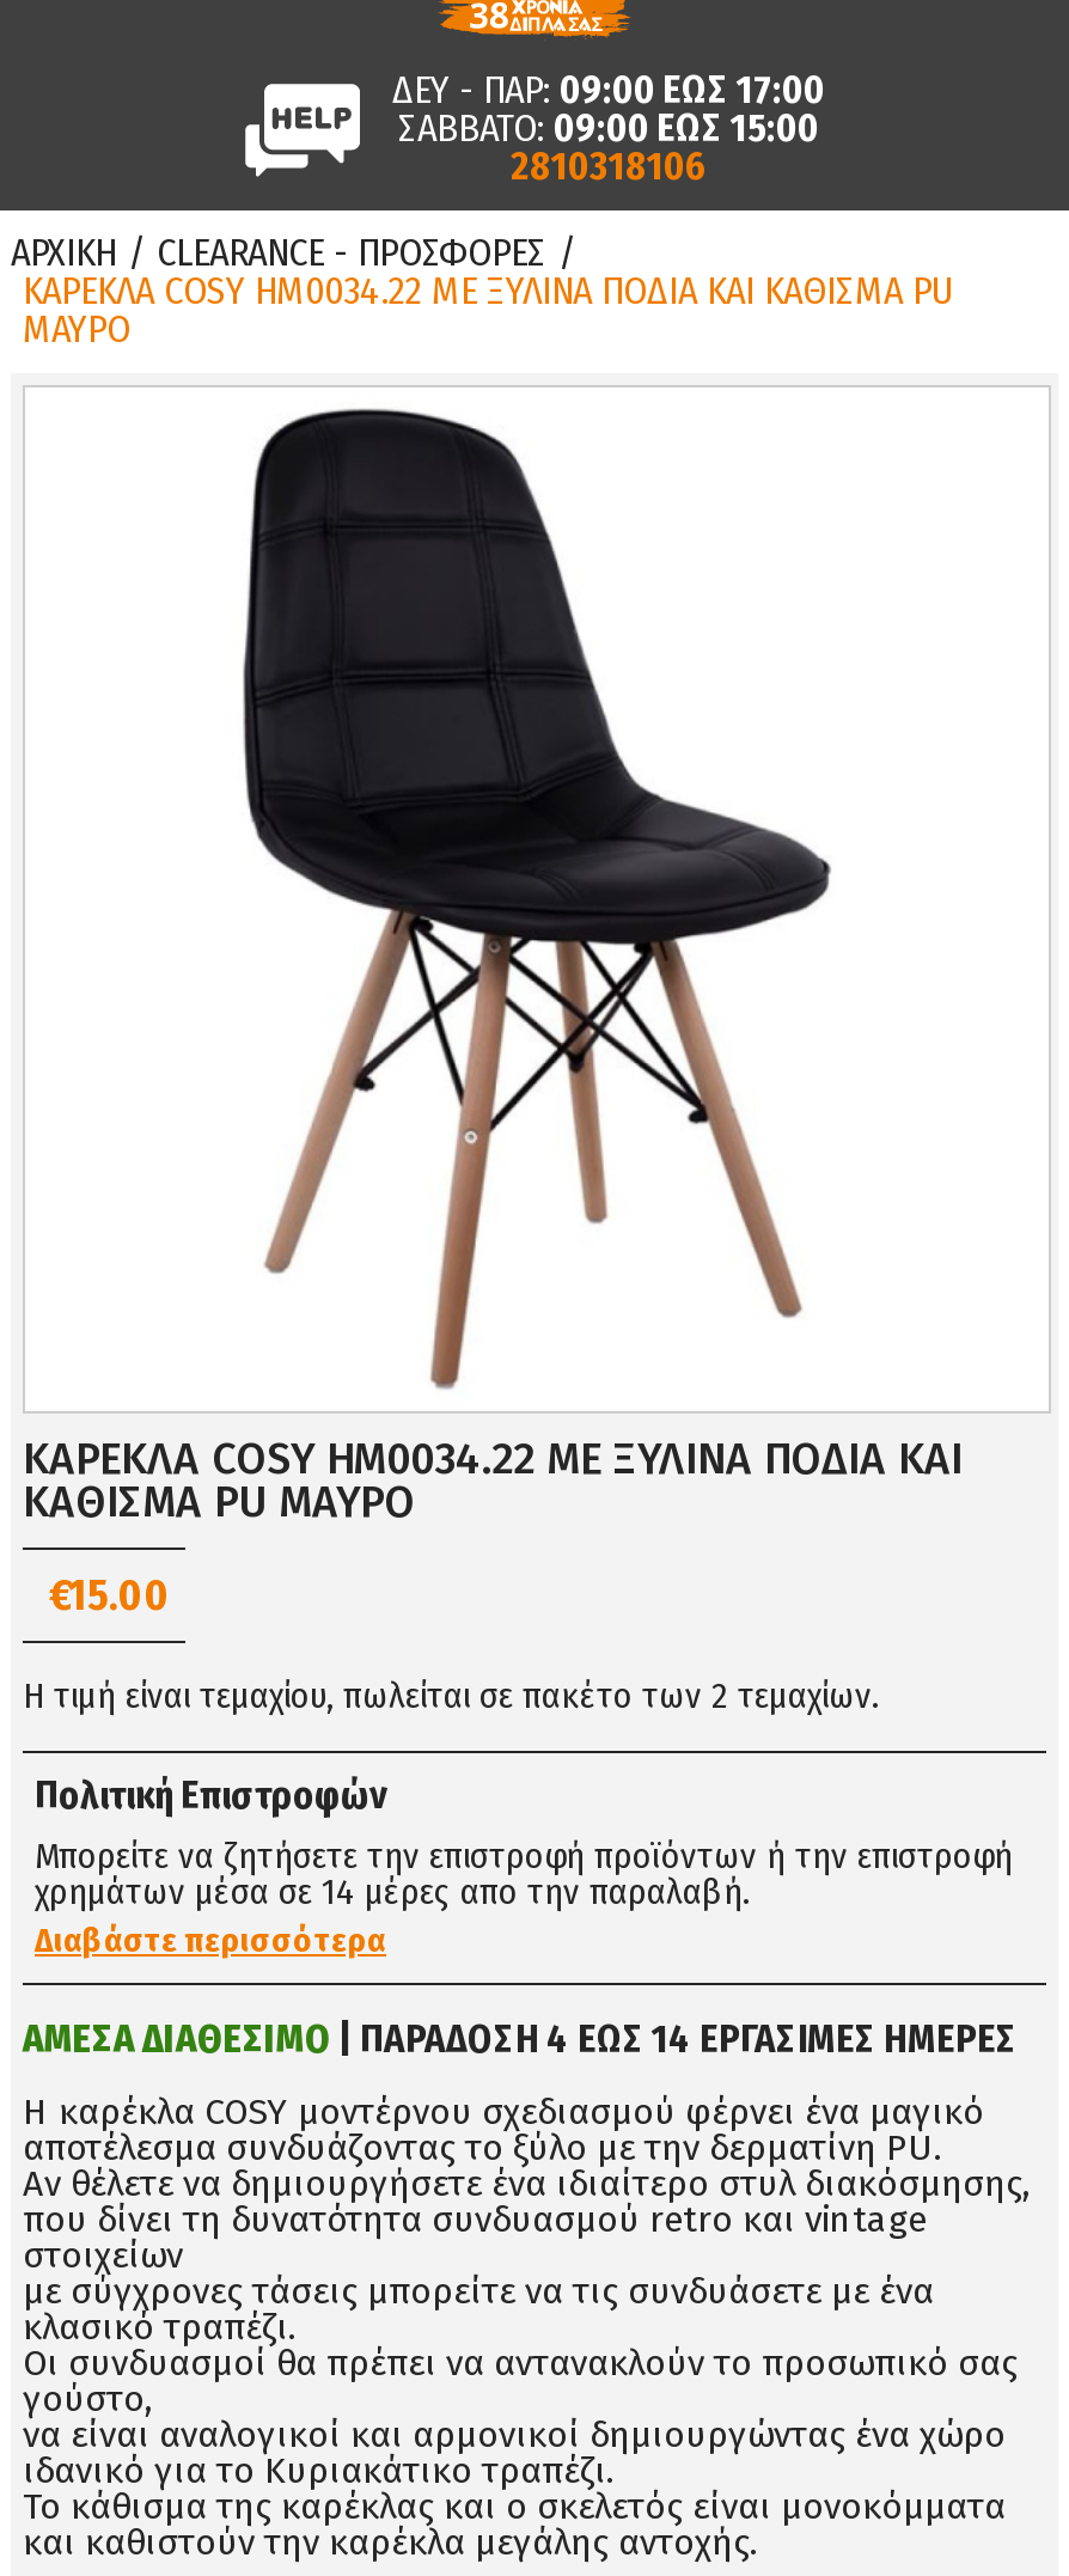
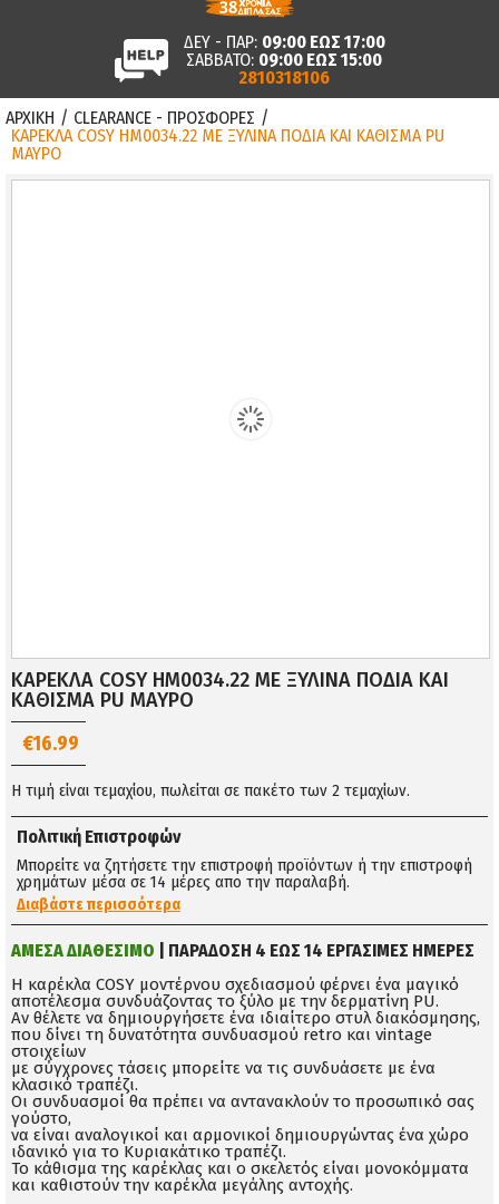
[240,407,833,1390] [image] -> none
[49,1569,171,1622] €15.00 -> [23,731,79,756] €16.99

